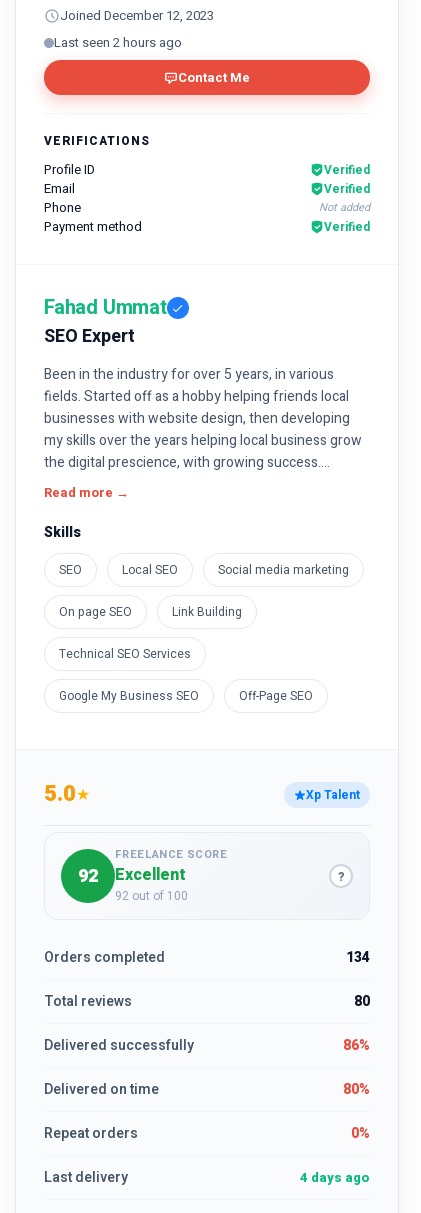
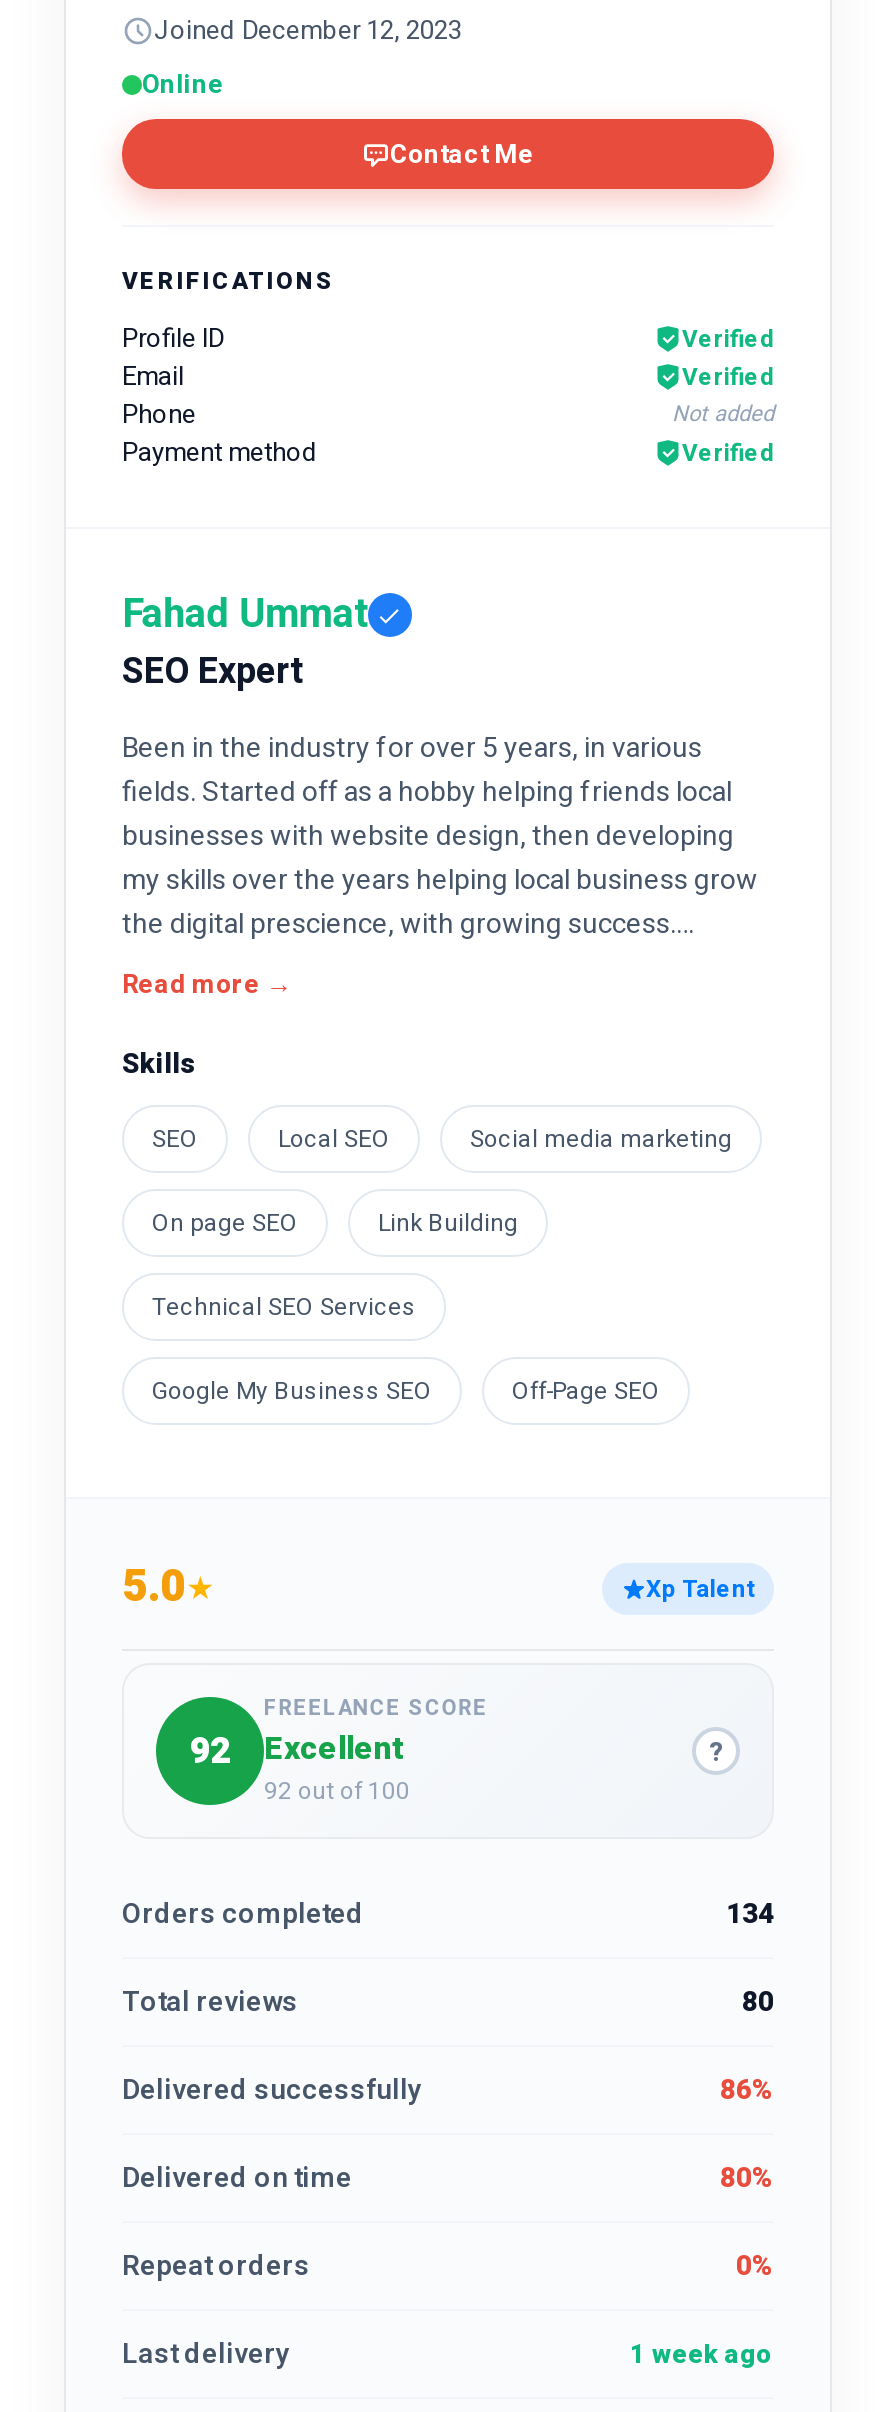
[54,33,182,52] Last seen 2 hours ago -> [142,65,224,103] Online
[300,1168,370,1187] 4 days ago -> [630,2335,774,2373] 1 week ago

